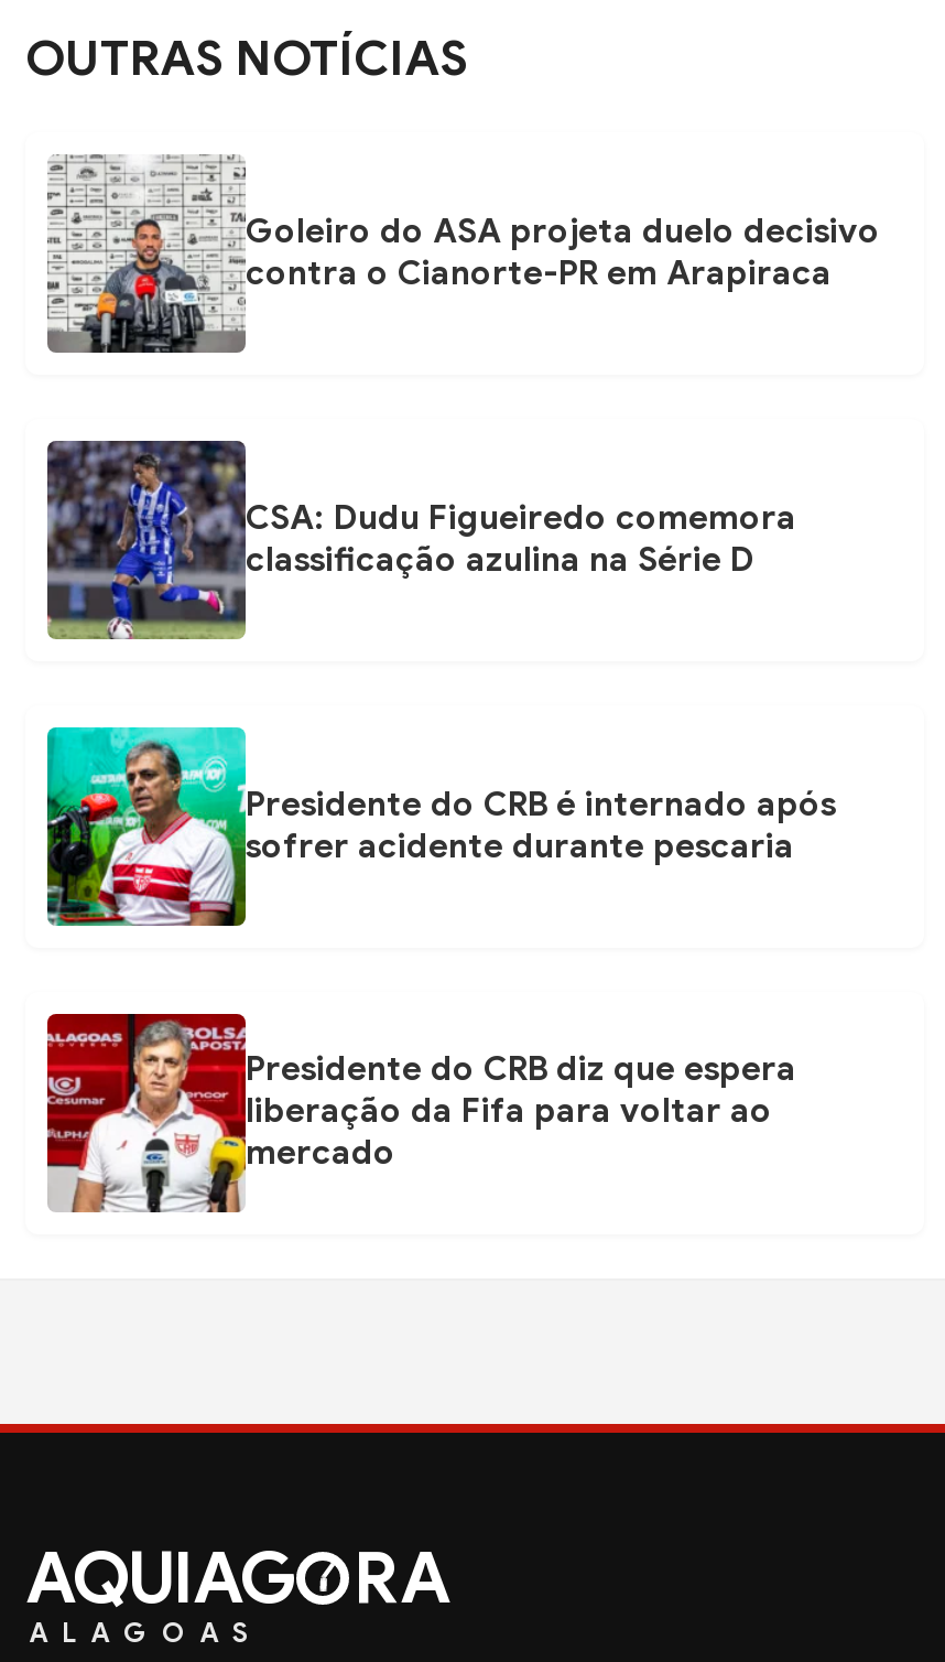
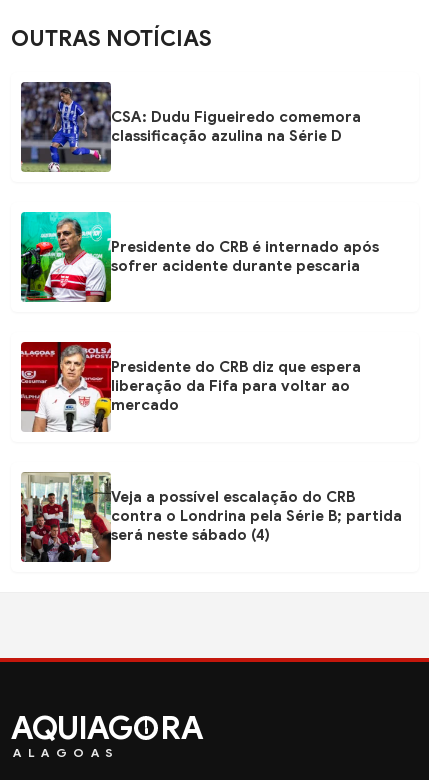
[47,154,880,355] [image] | Goleiro do ASA projeta duelo decisivo | contra o Cianorte-PR em Arapiraca -> none
moved [43,436,836,1173] -> [19,80,379,414]: [image] | CSA: Dudu Figueiredo comemora | classificação azulina na Série D | Presidente do CRB é internado após | sofrer acidente durante pescaria | Presidente do CRB diz que espera | liberação da Fifa para voltar ao | mercado
none -> [20,472,402,563] [image] | Veja a possível escalação do CRB | contra o Londrina pela Série B; partida | será neste sábado (4)

